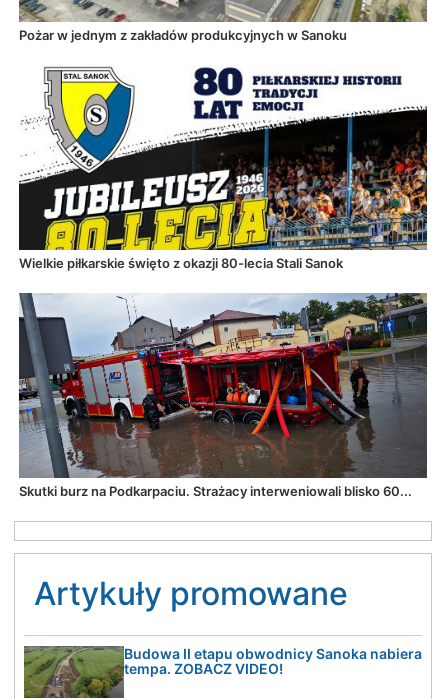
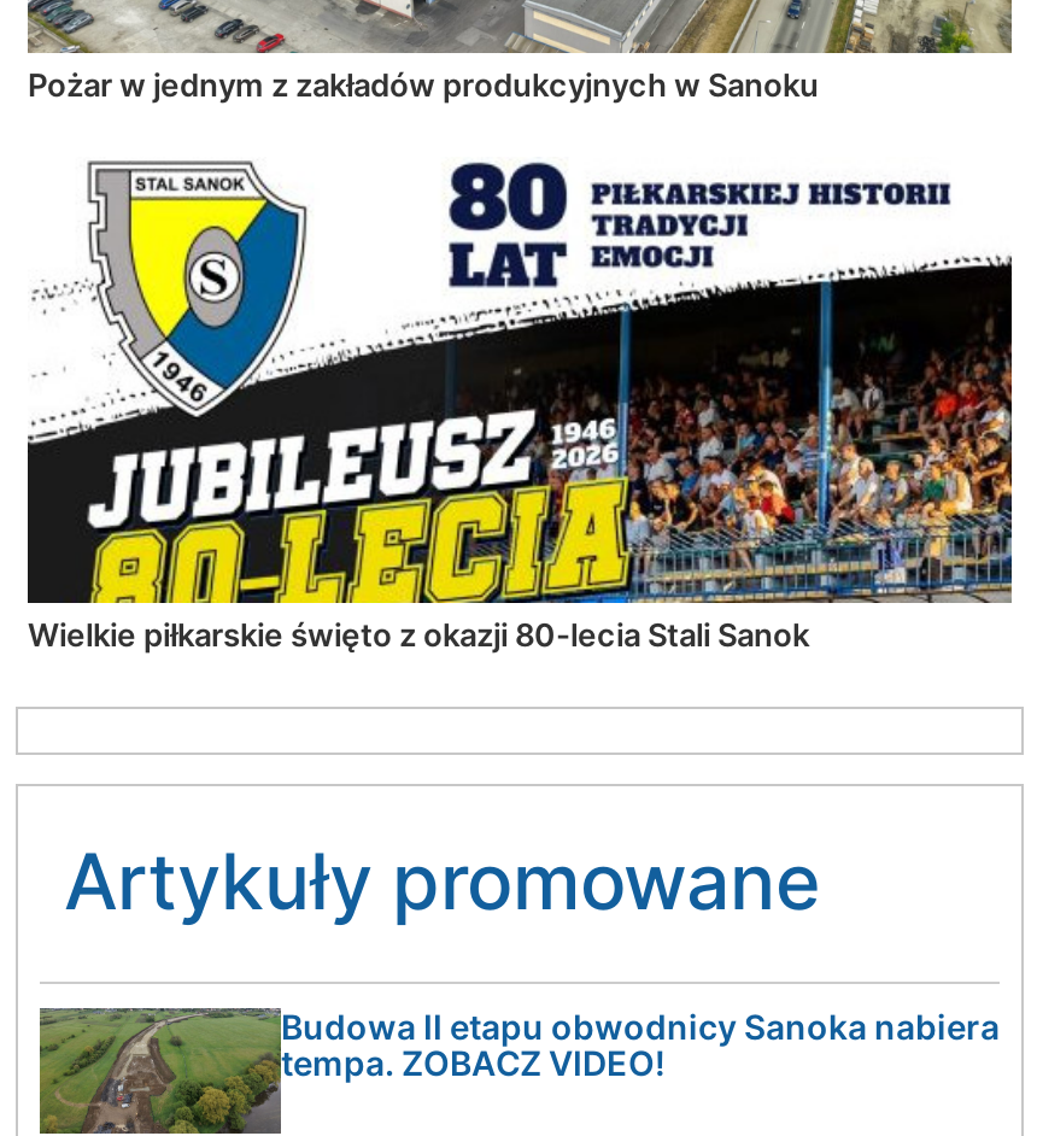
[18,292,428,499] [image] | Skutki burz na Podkarpaciu. Strażacy interweniowali blisko 60... -> none

